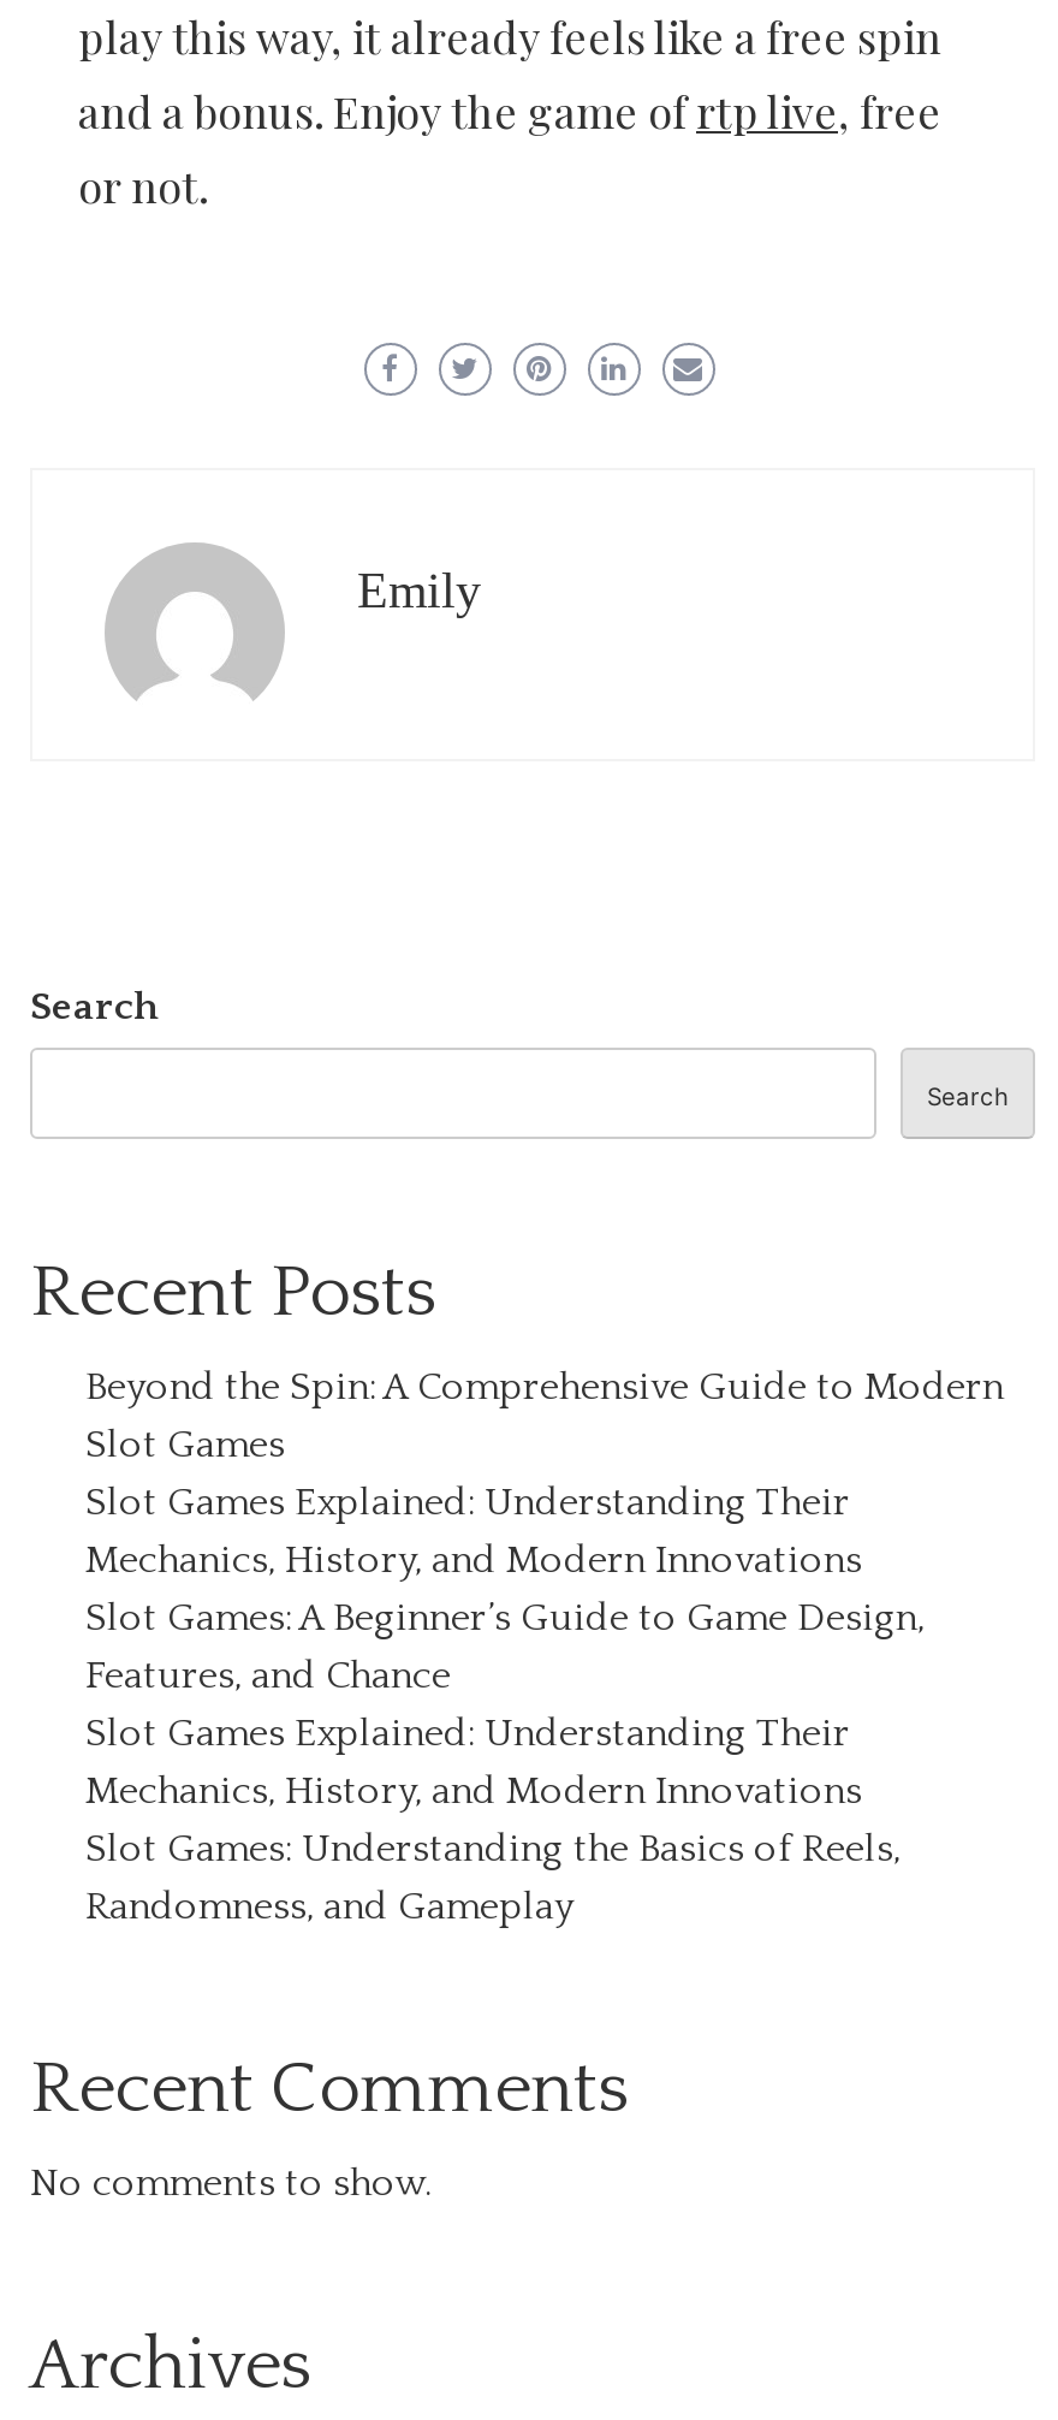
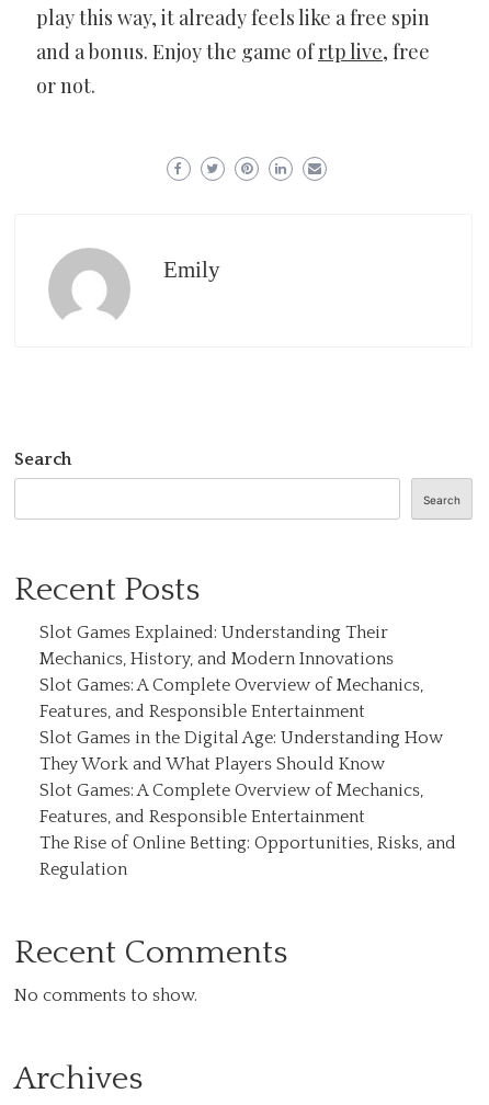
[85,1365,1004,1466] Beyond the Spin: A Comprehensive Guide to Modern | Slot Games -> none
moved [85,1481,862,1582] -> [39,622,394,668]: Slot Games Explained: Understanding Their | Mechanics, History, and Modern Innovations
[85,1596,925,1928] Slot Games: A Beginner’s Guide to Game Design, | Features, and Chance | Slot Games Explained: Understanding Their | Mechanics, History, and Modern Innovations | Slot Games: Understanding the Basics of Reels, | Randomness, and Gameplay -> [39,675,456,879] Slot Games: A Complete Overview of Mechanics, | Features, and Responsible Entertainment | Slot Games in the Digital Age: Understanding How | They Work and What Players Should Know | Slot Games: A Complete Overview of Mechanics, | Features, and Responsible Entertainment | The Rise of Online Betting: Opportunities, Risks, and | Regulation

